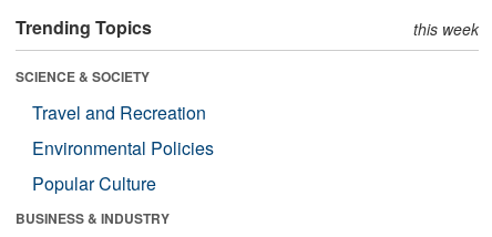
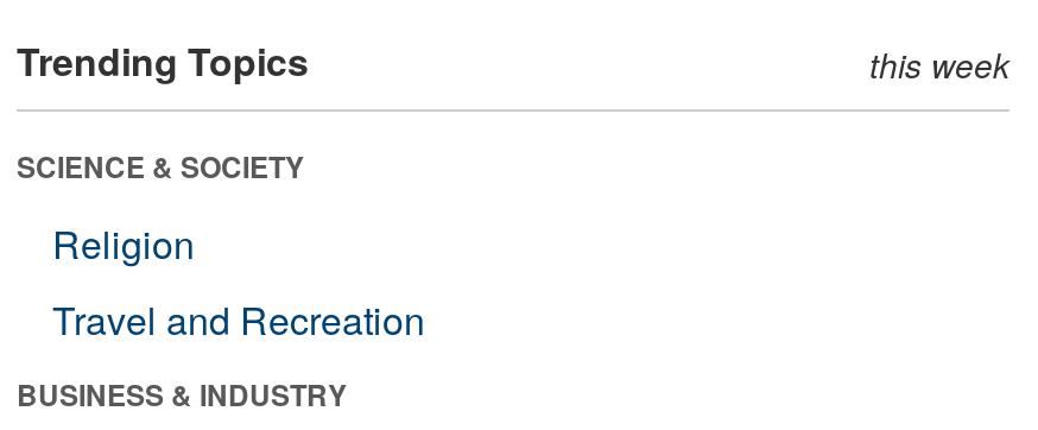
none -> [52,216,195,270] Religion
moved [32,99,206,125] -> [52,292,425,346]: Travel and Recreation
[32,135,214,196] Environmental Policies | Popular Culture -> none

